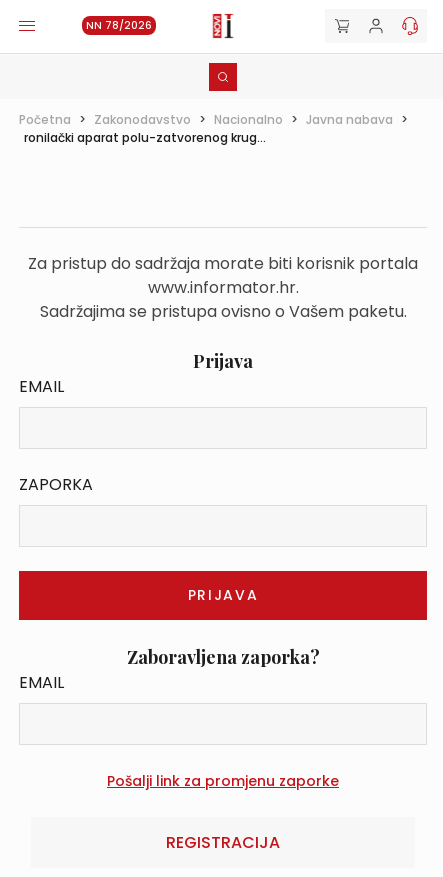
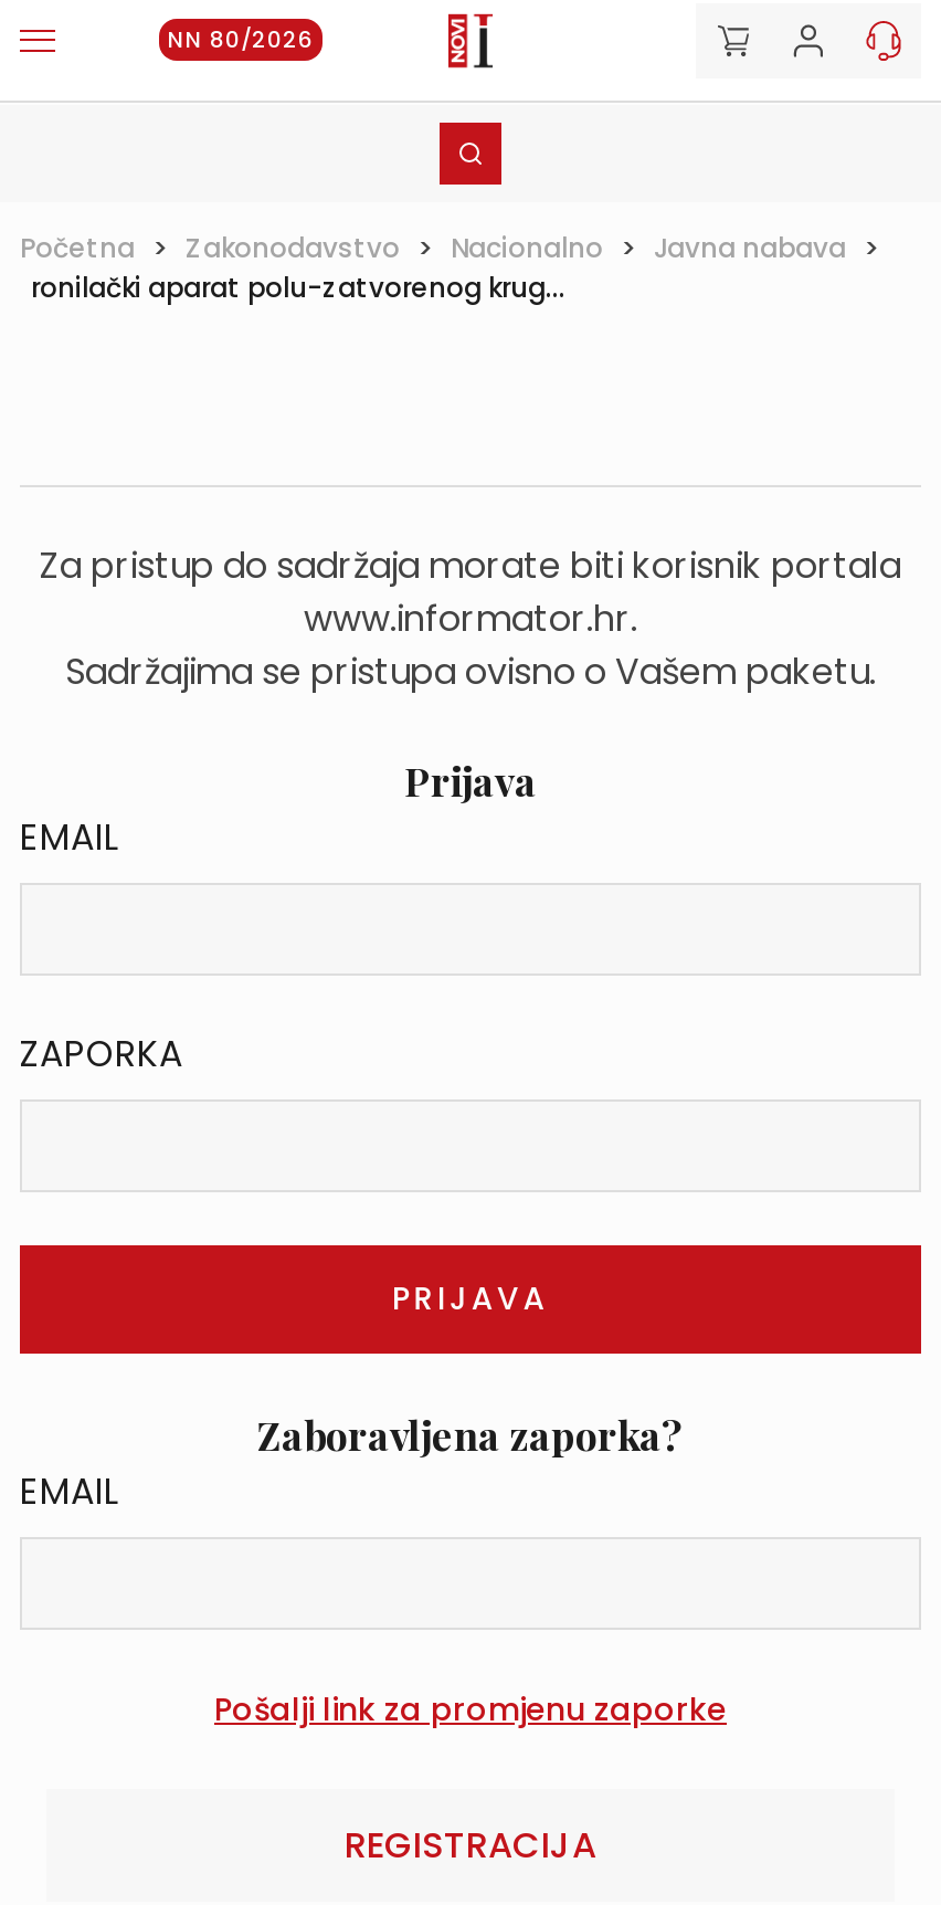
[86,18,152,33] NN 78/2026 -> [168,23,314,56] NN 80/2026

